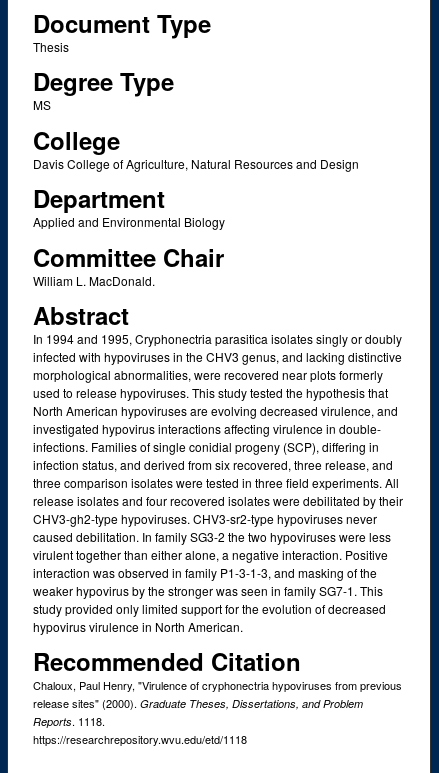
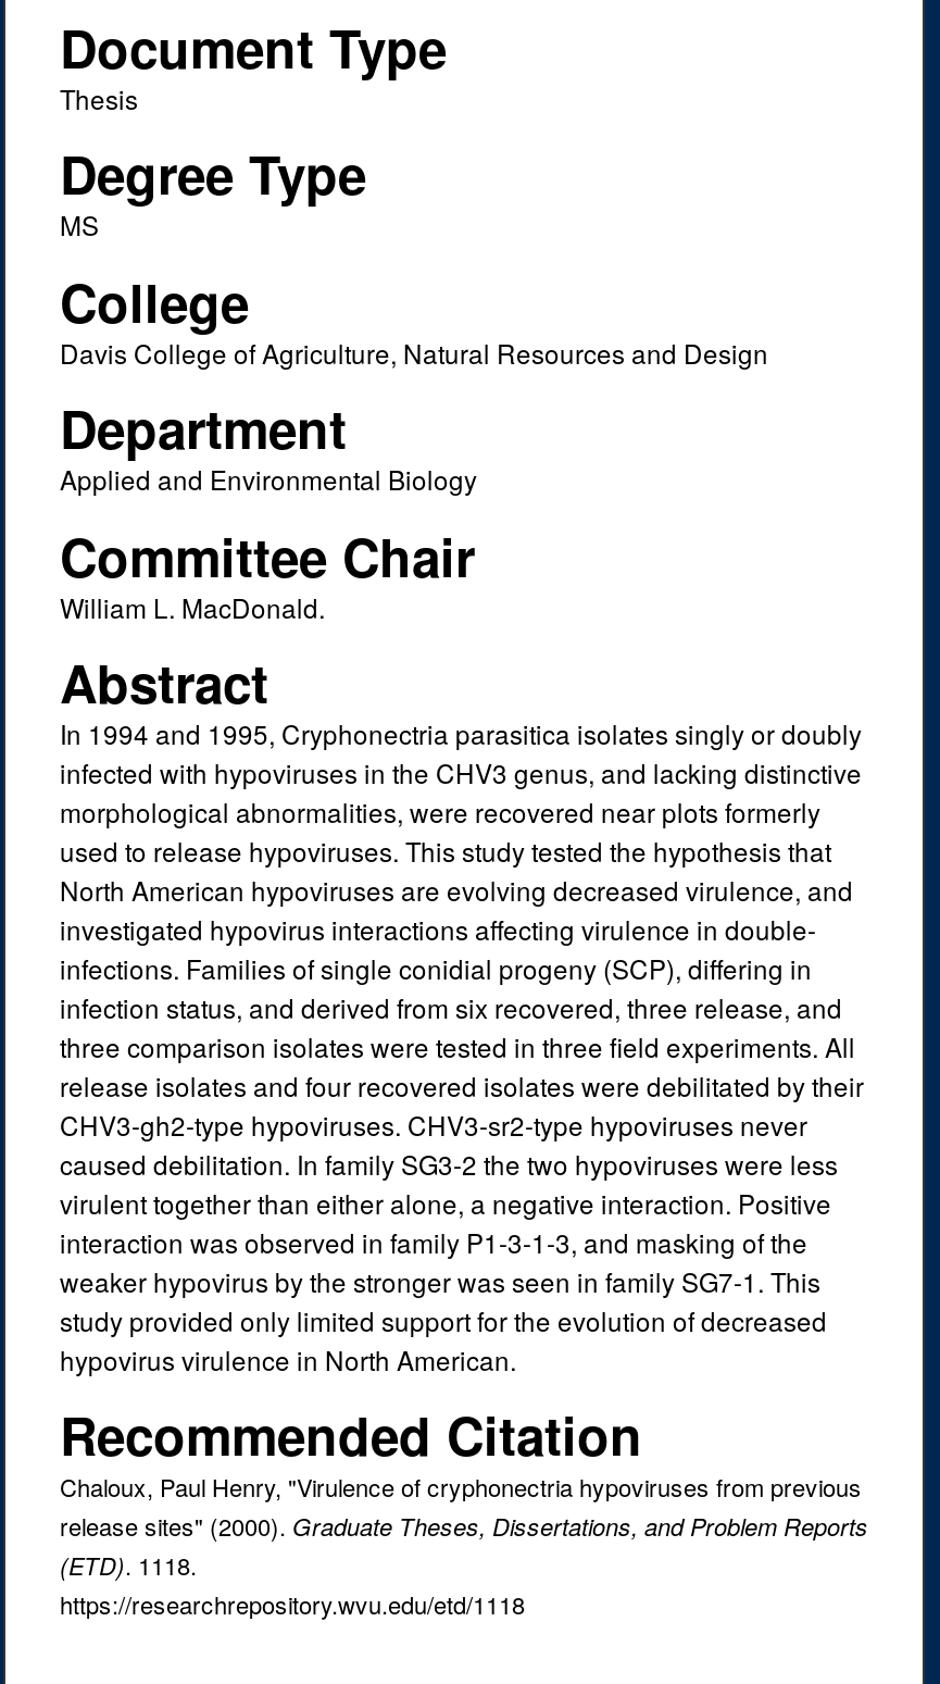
[33,695,363,729] release sites" (2000). Graduate Theses, Dissertations, and Problem | Reports. 1118. -> [60,1509,868,1583] release sites" (2000). Graduate Theses, Dissertations, and Problem Reports | (ETD). 1118.

